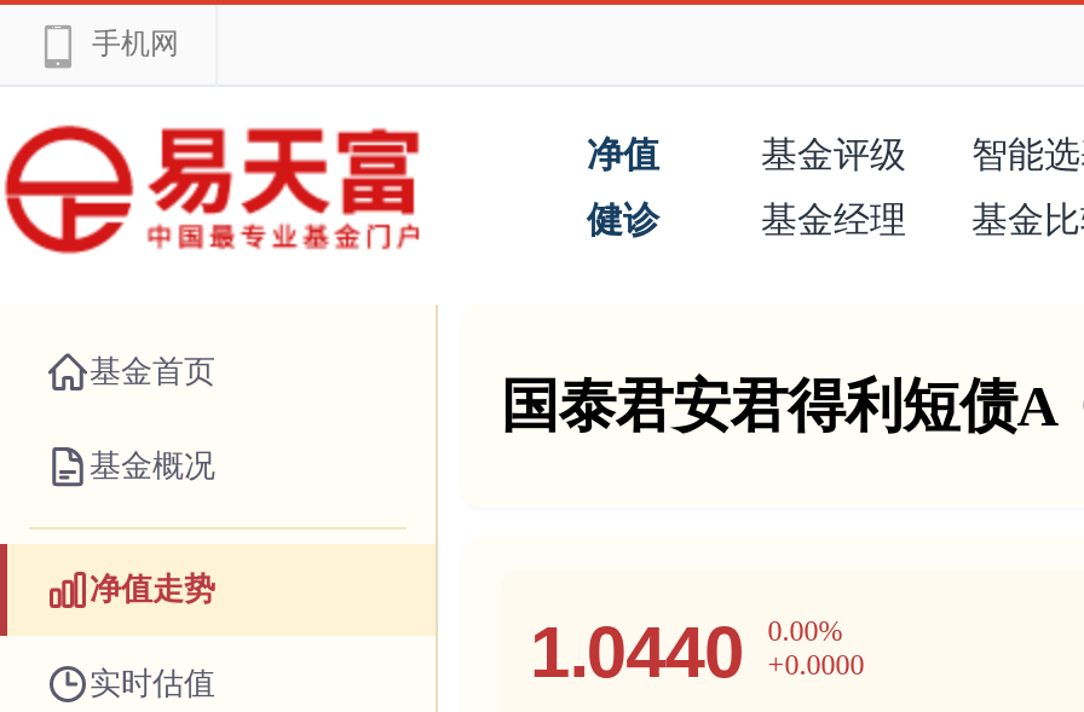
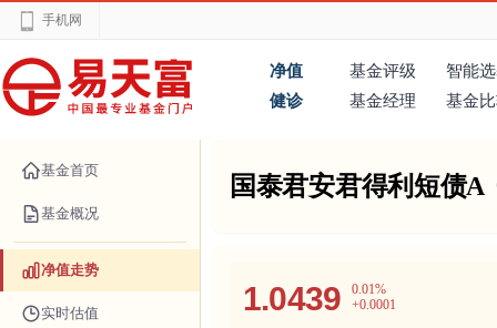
[530,612,743,691] 1.0440 -> [243,280,341,317] 1.0439
[768,614,843,648] 0.00% -> [352,281,386,297] 0.01%
[768,648,864,682] +0.0000 -> [352,297,396,312] +0.0001

